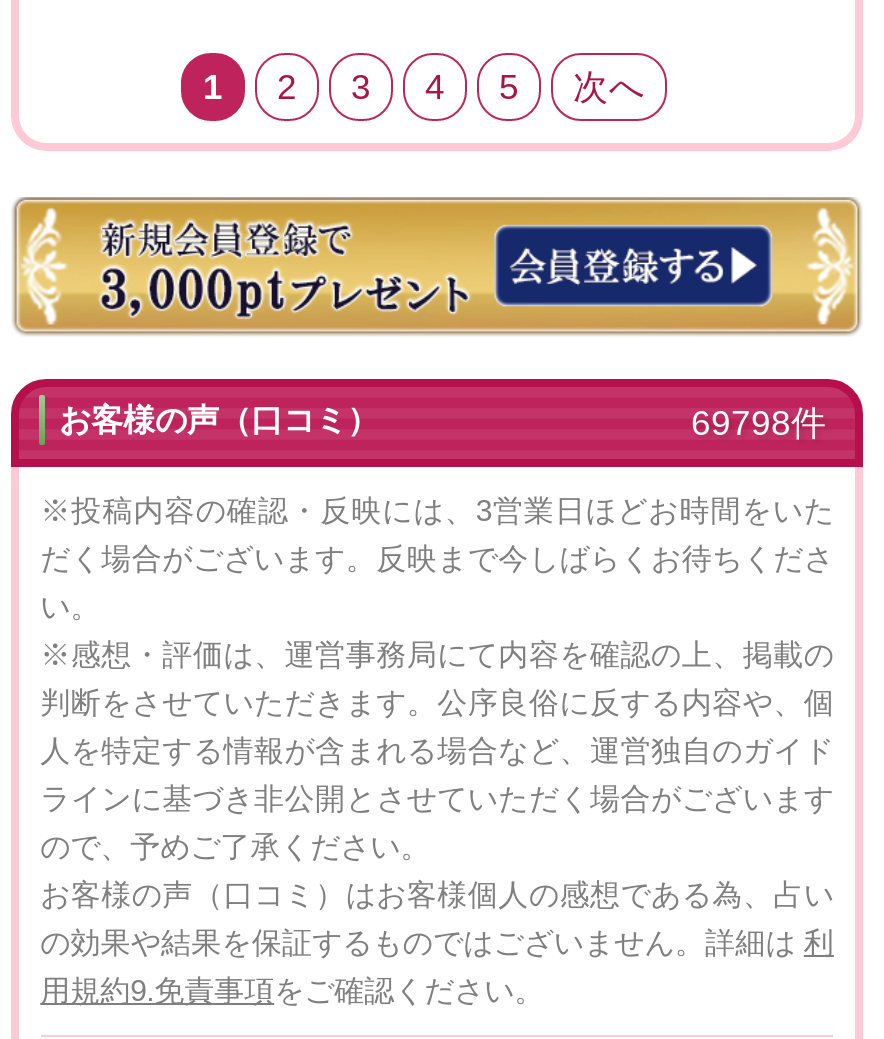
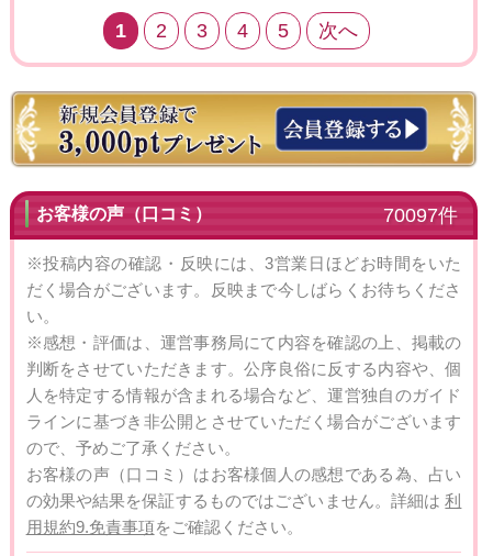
[691,402,827,442] 69798件 -> [383,205,458,227] 70097件

